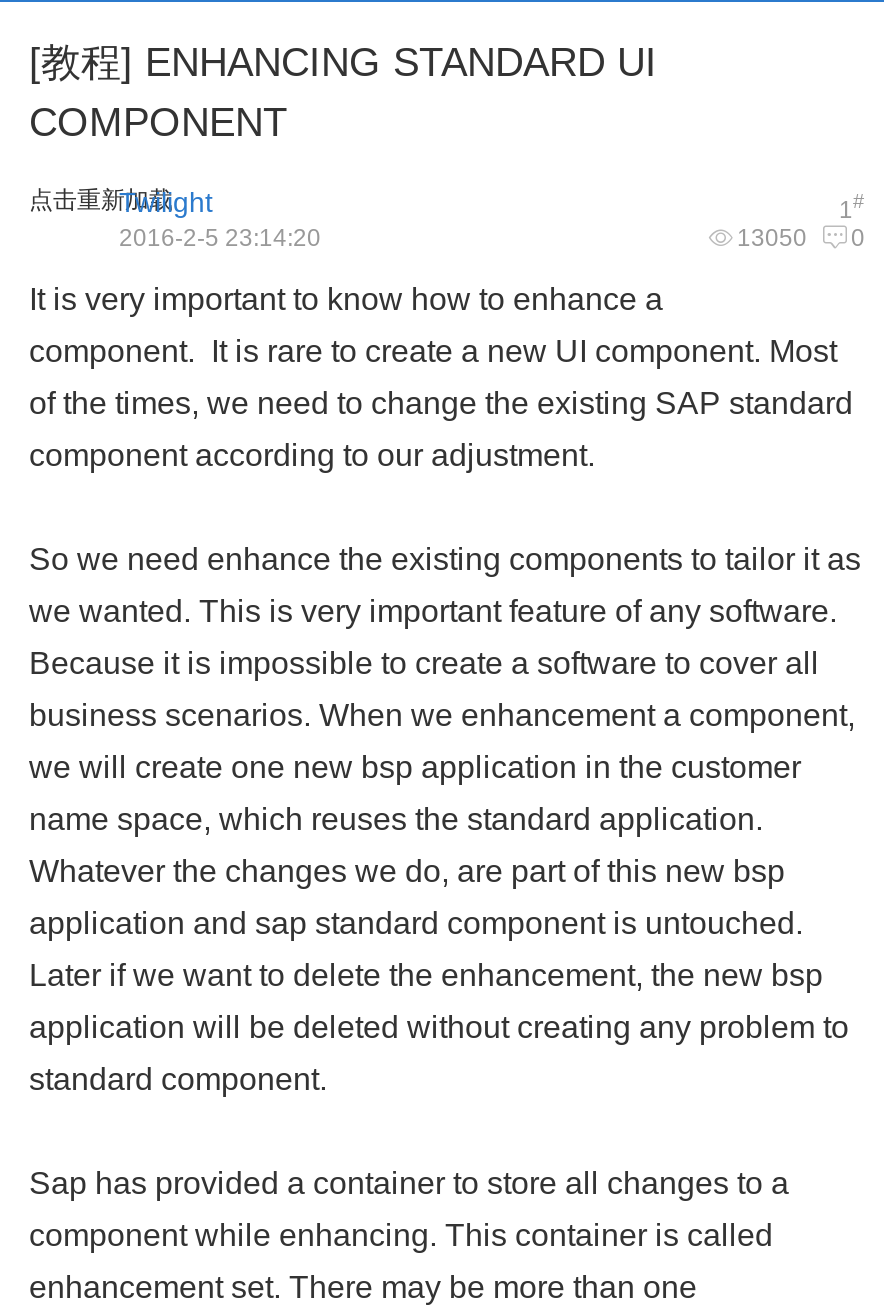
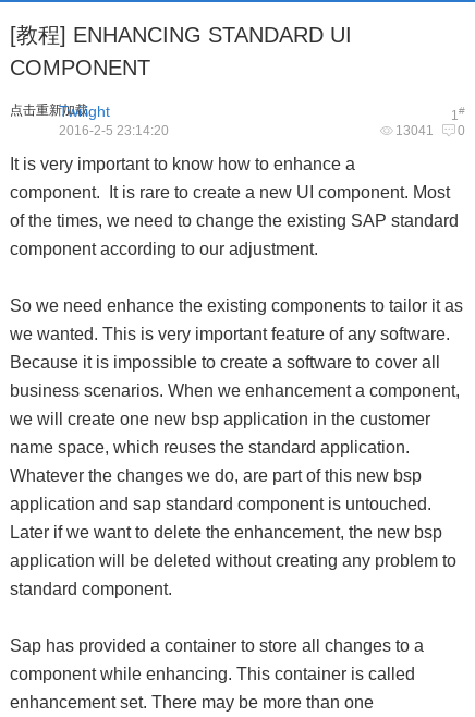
[737,224,865,252] 13050 0 -> [395,123,465,138] 13041 0

